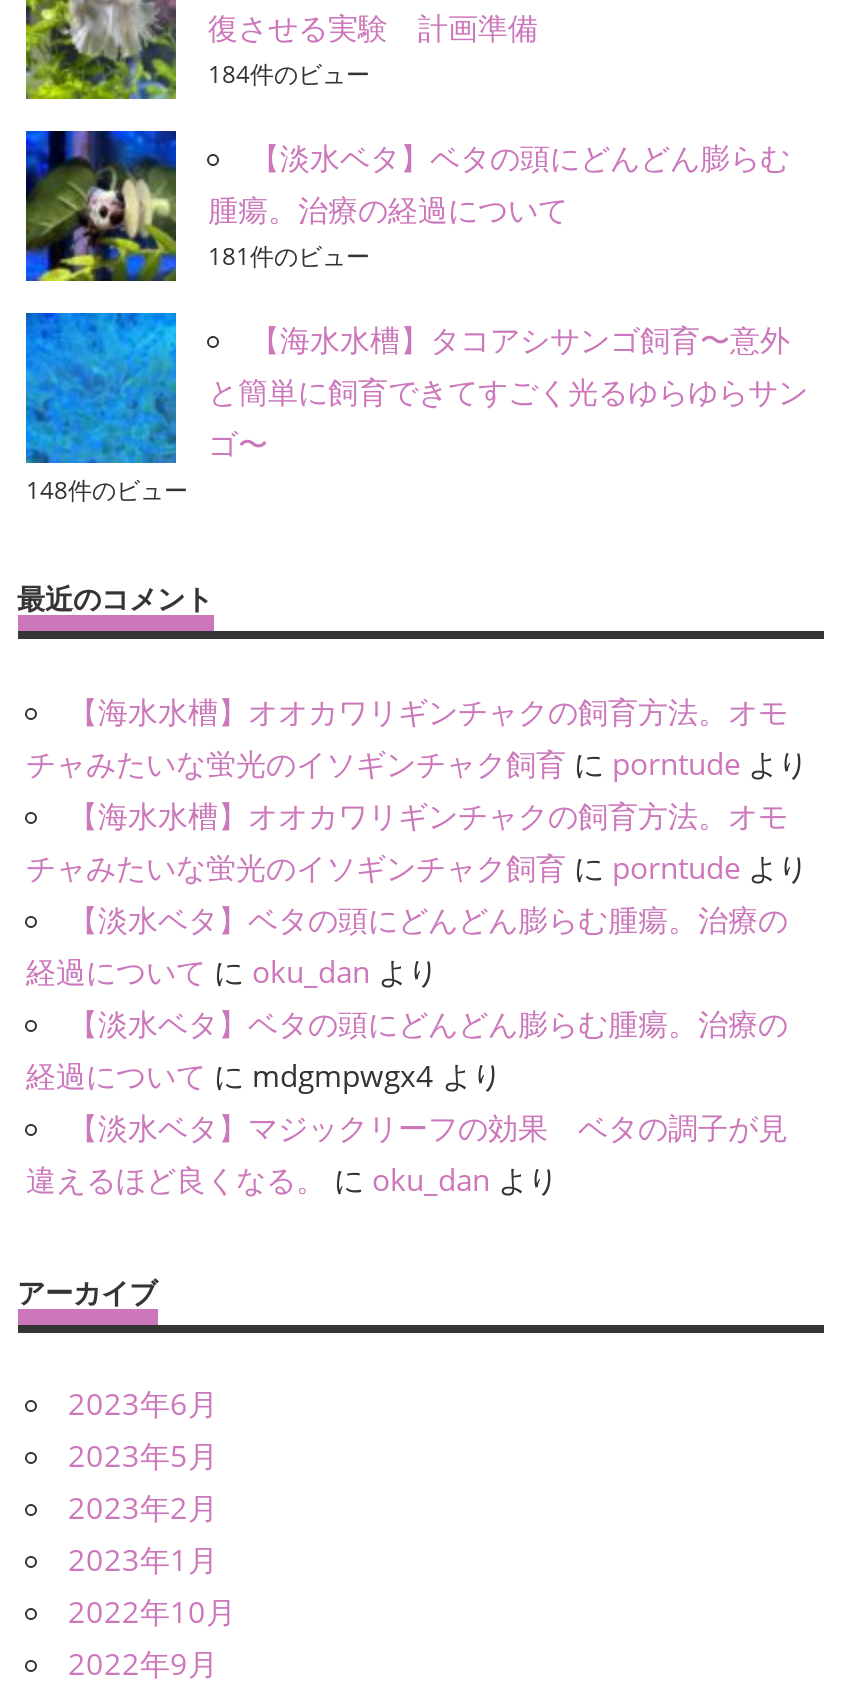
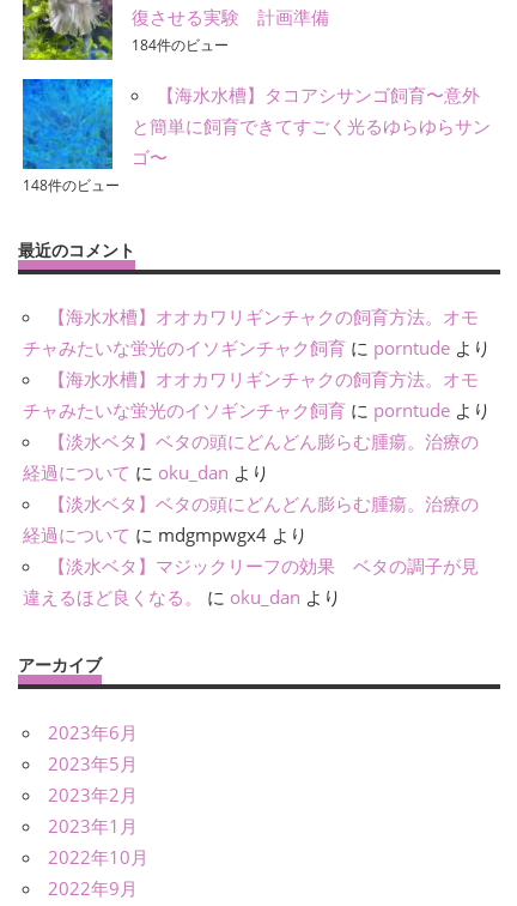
[24,128,790,284] [image] | 【淡水ベタ】ベタの頭にどんどん膨らむ | 腫瘍。治療の経過について | 181件のビュー -> none

